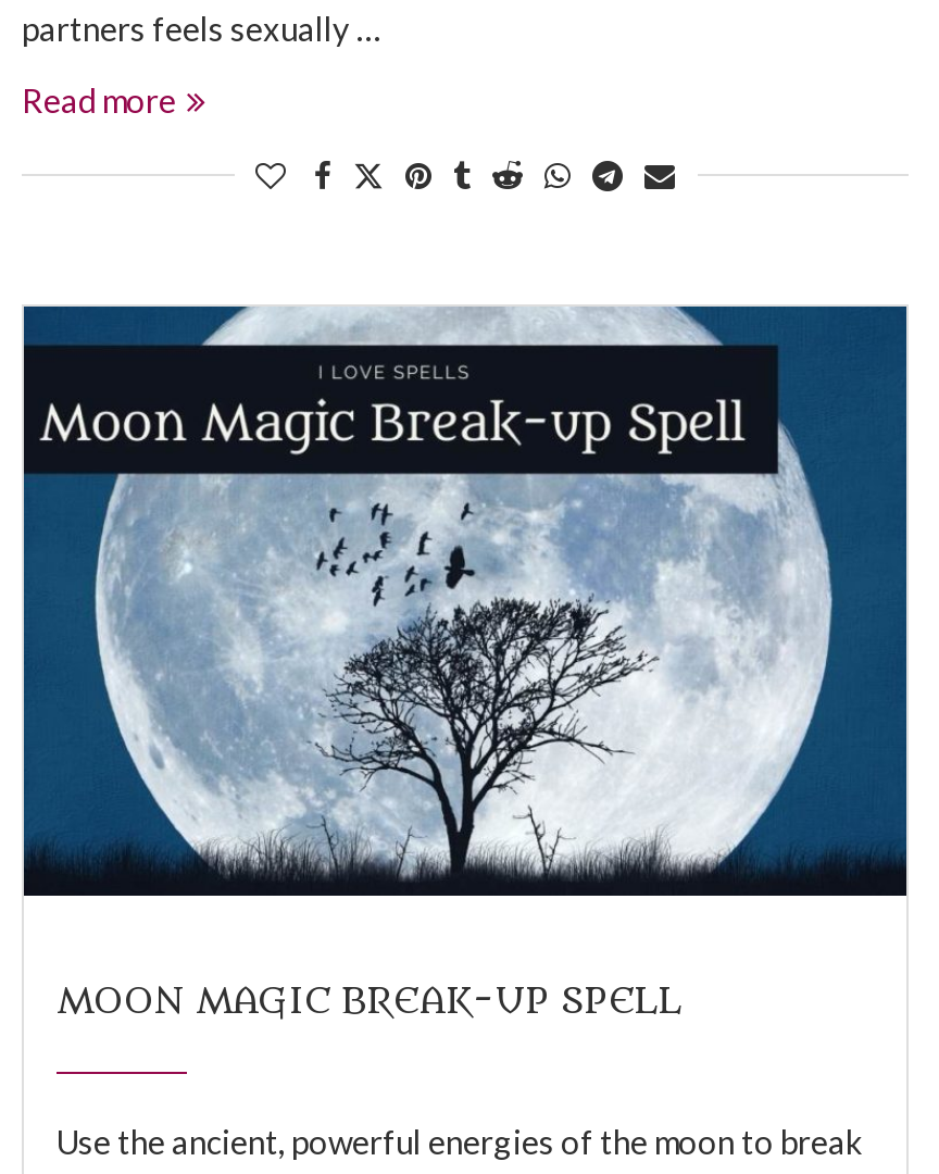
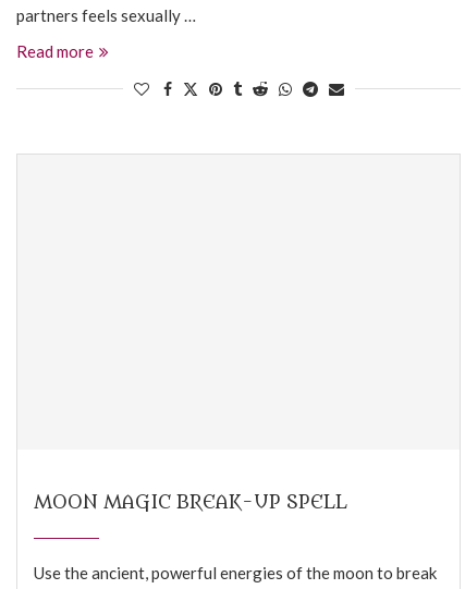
[22,304,909,898] [image] -> none

